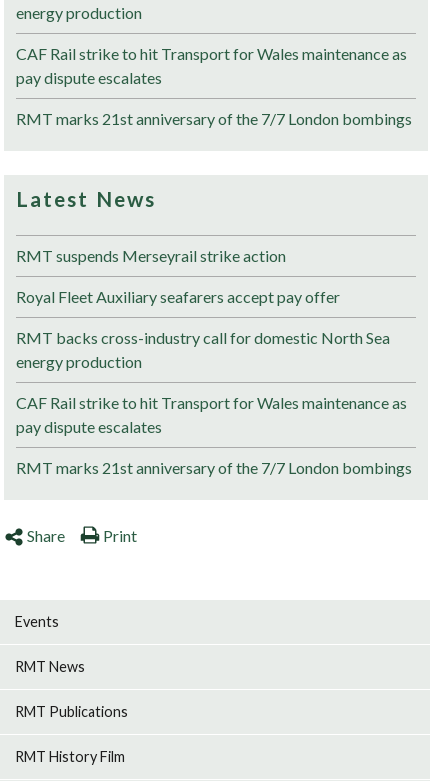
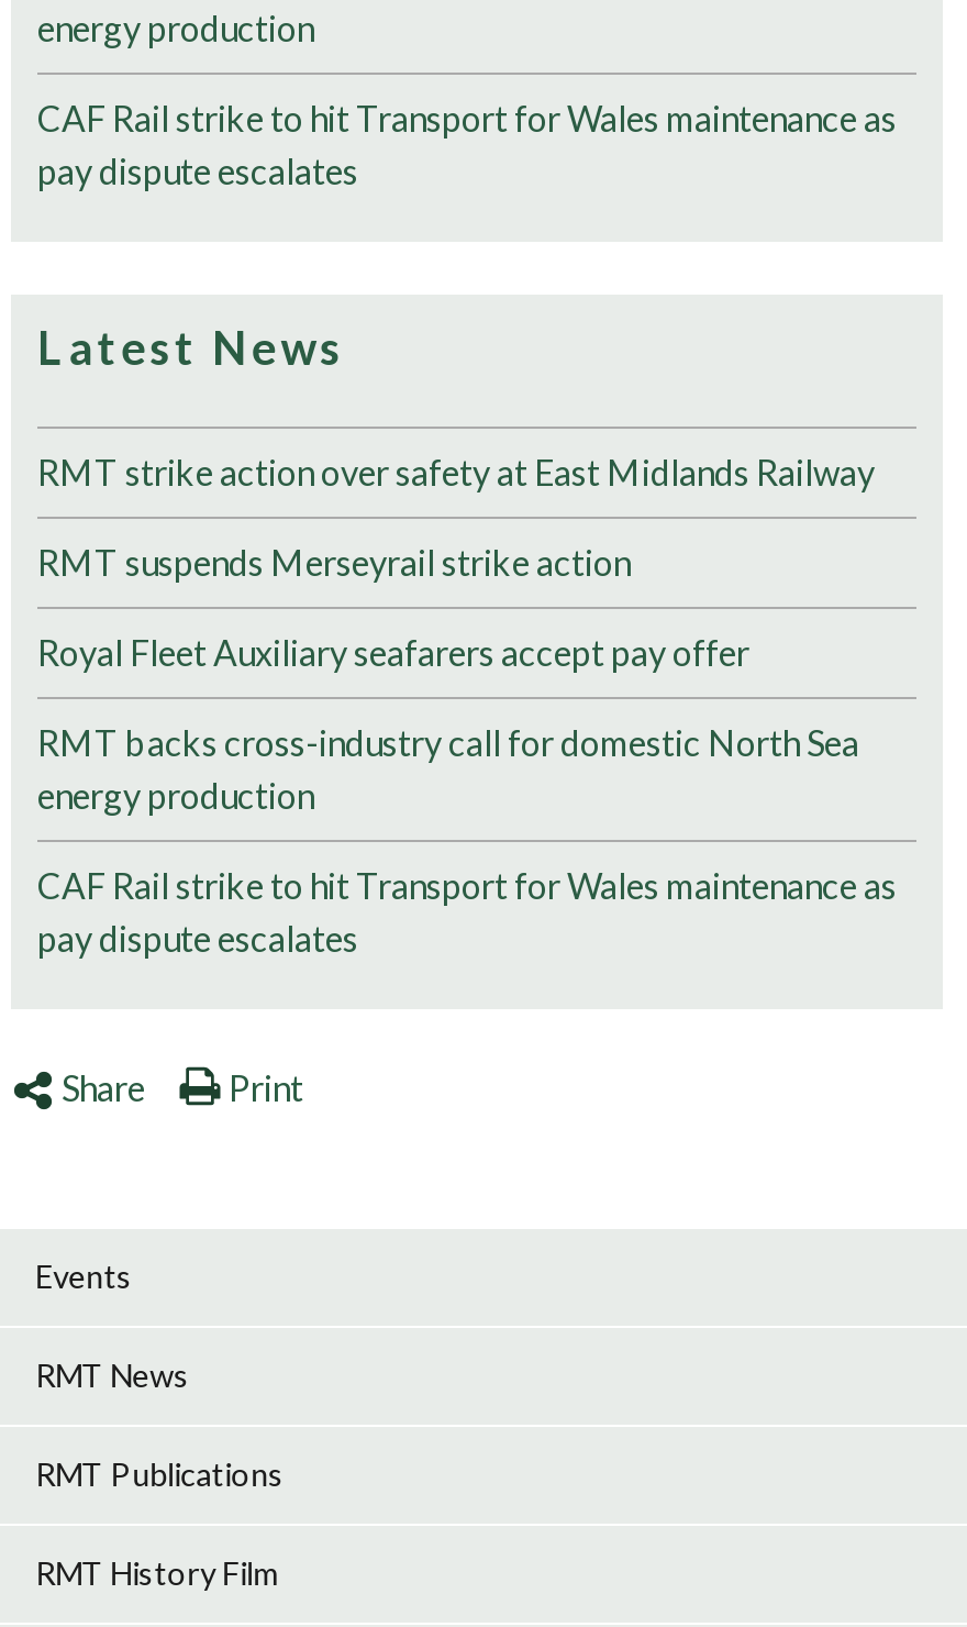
[16,109,412,128] RMT marks 21st anniversary of the 7/7 London bombings -> none
none -> [37,451,875,492] RMT strike action over safety at East Midlands Railway
[16,458,412,477] RMT marks 21st anniversary of the 7/7 London bombings -> none

